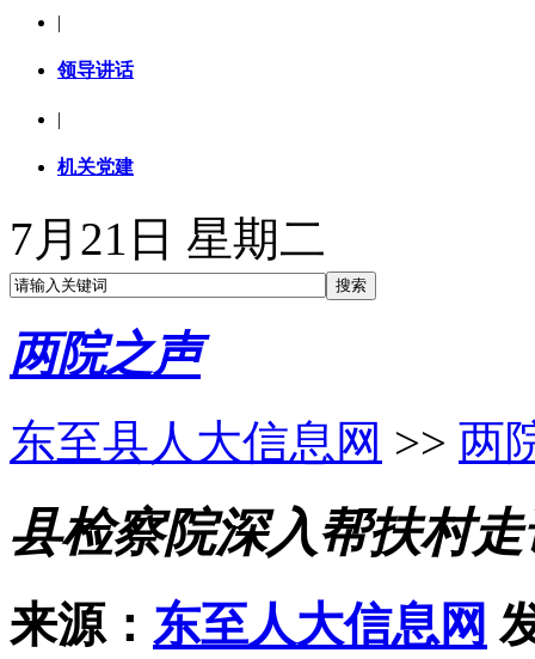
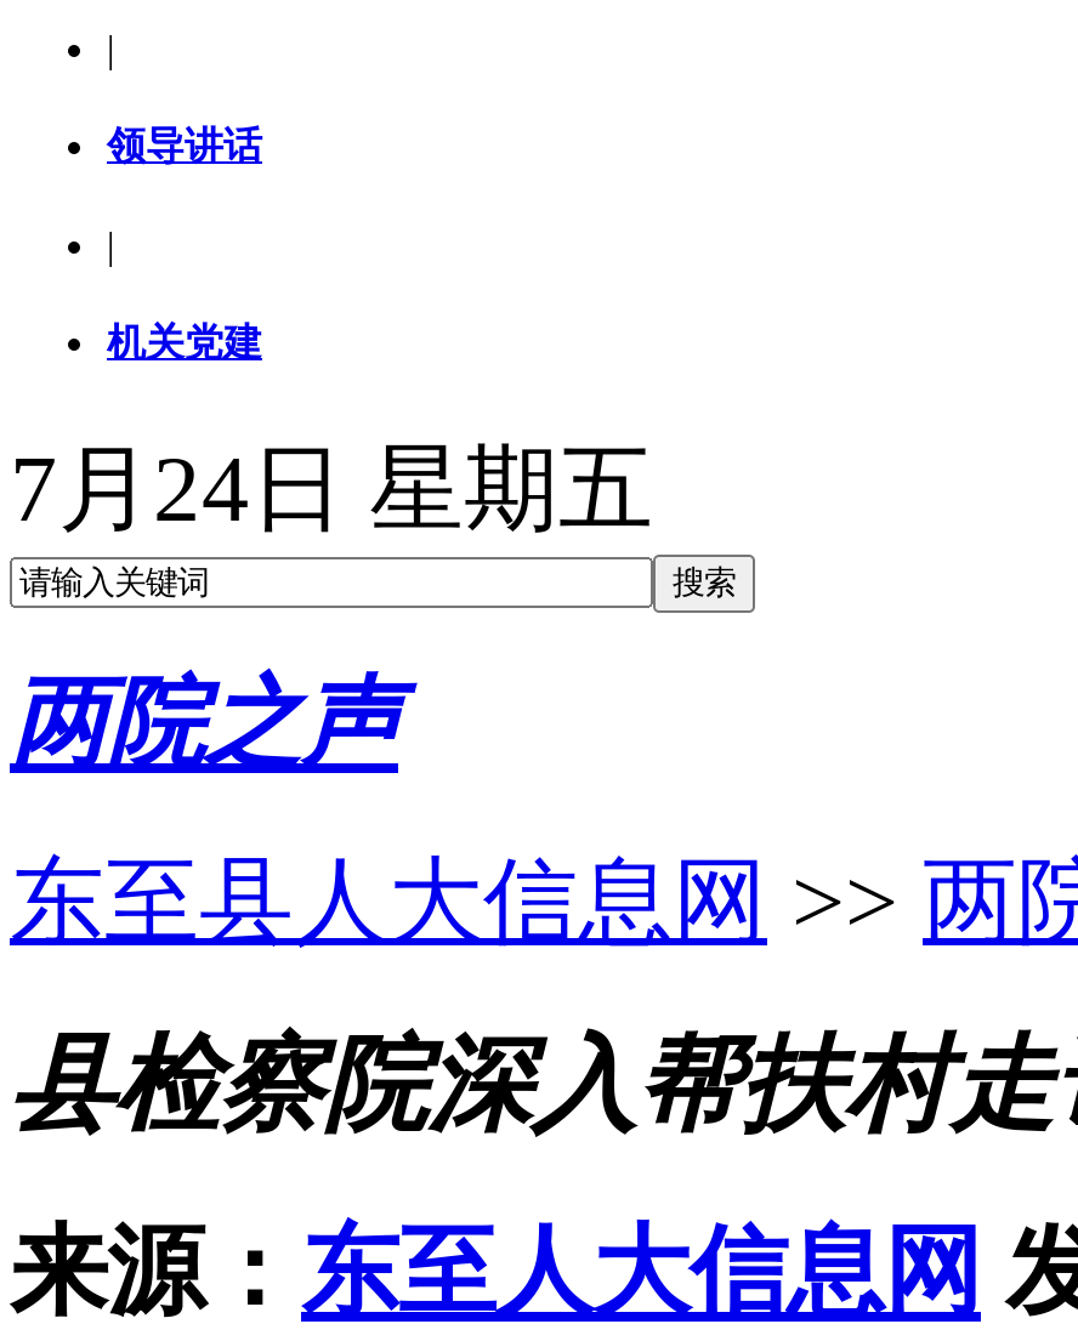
[10,213,326,264] 7月21日 星期二 -> [10,435,653,539] 7月24日 星期五

